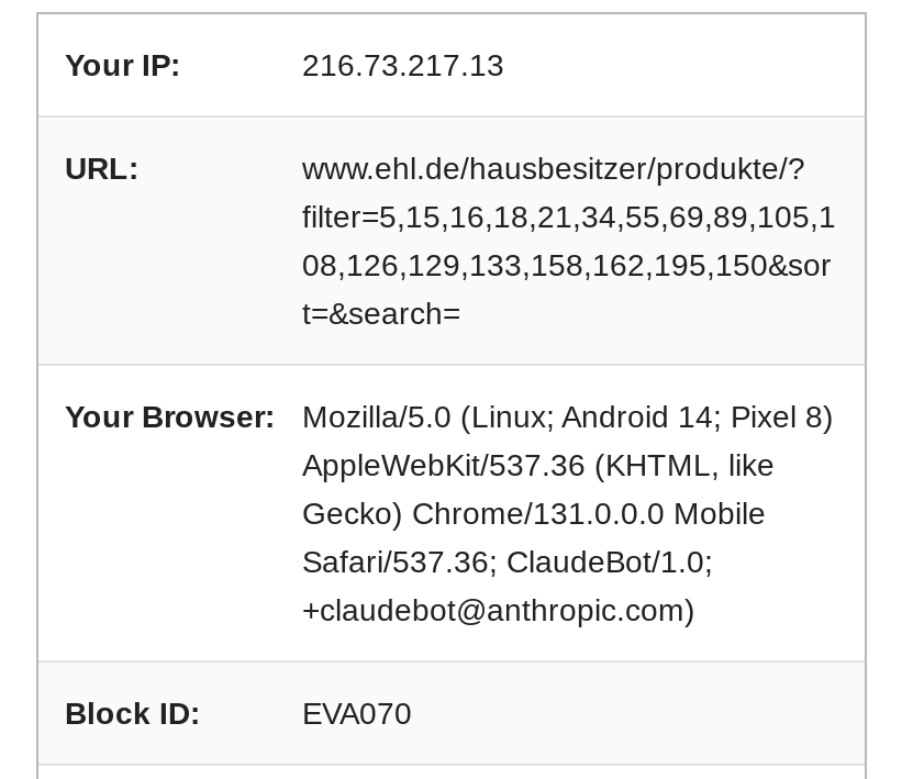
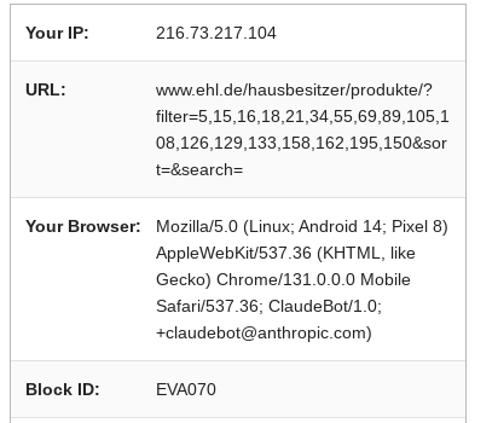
[302,47,504,82] 216.73.217.13 -> [156,23,277,42] 216.73.217.104

